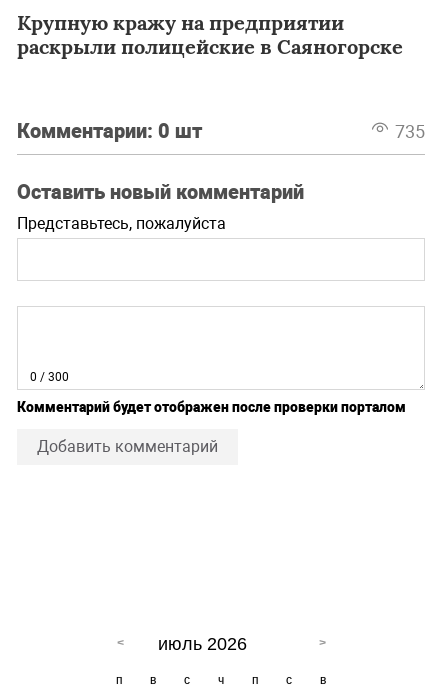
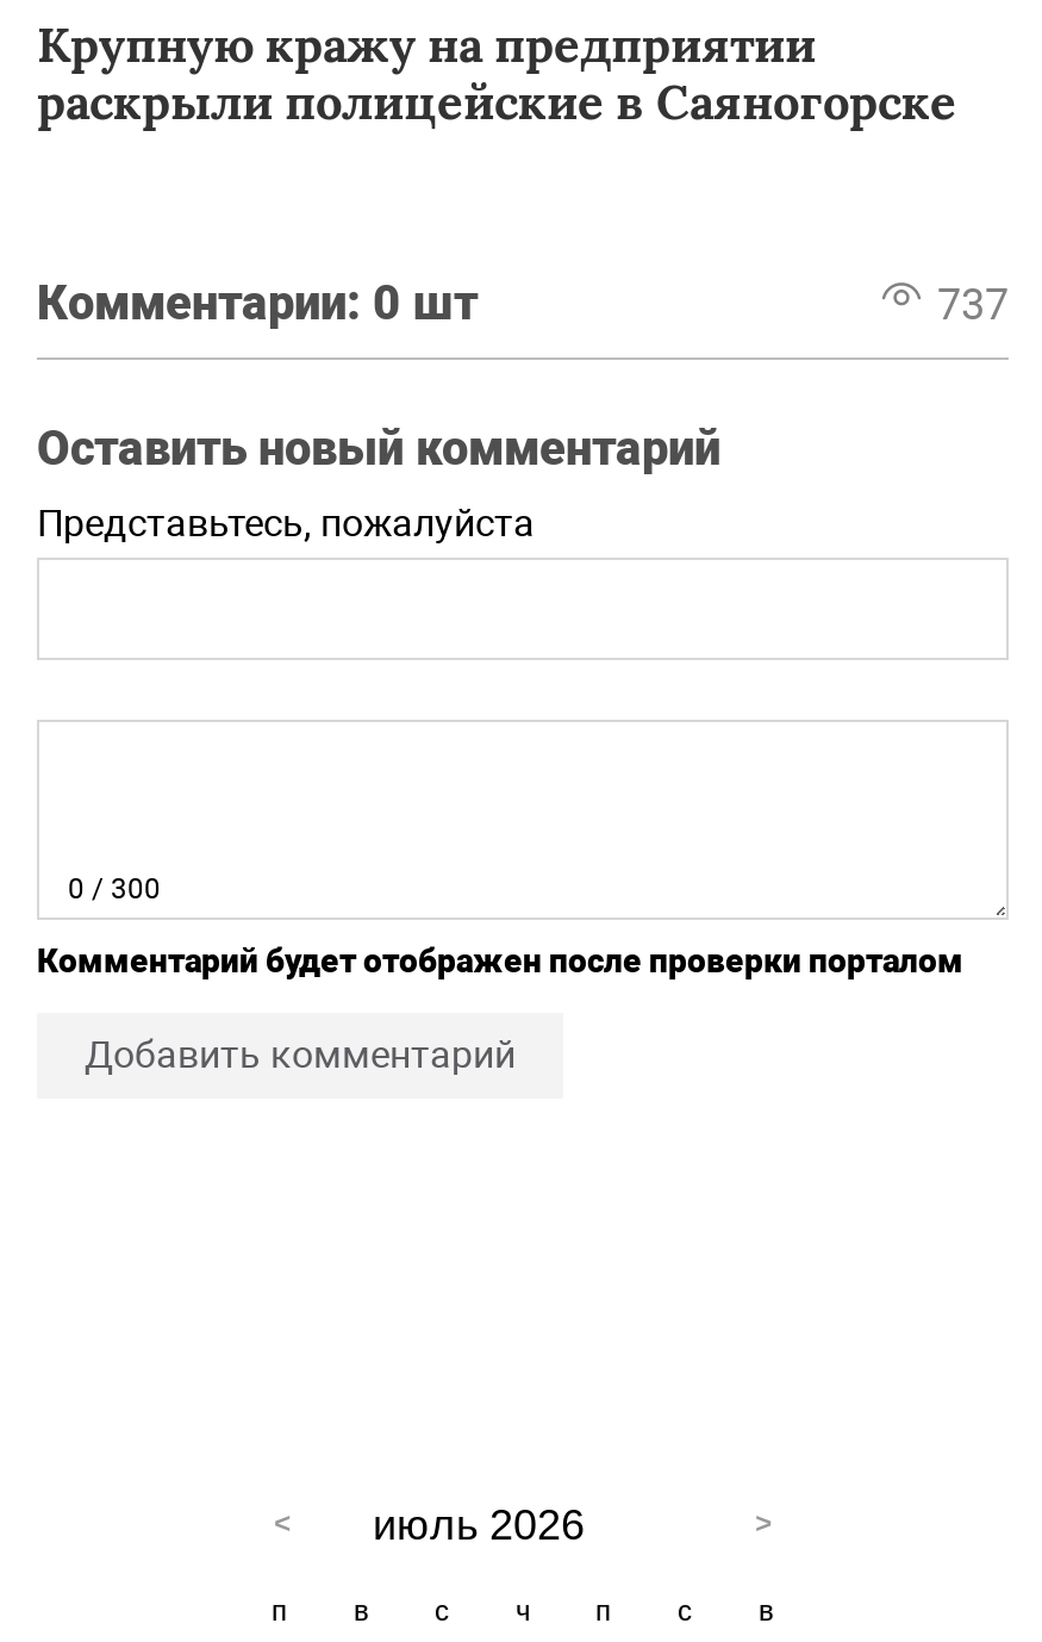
[395,121,425,142] 735 -> [937,278,1009,328] 737

